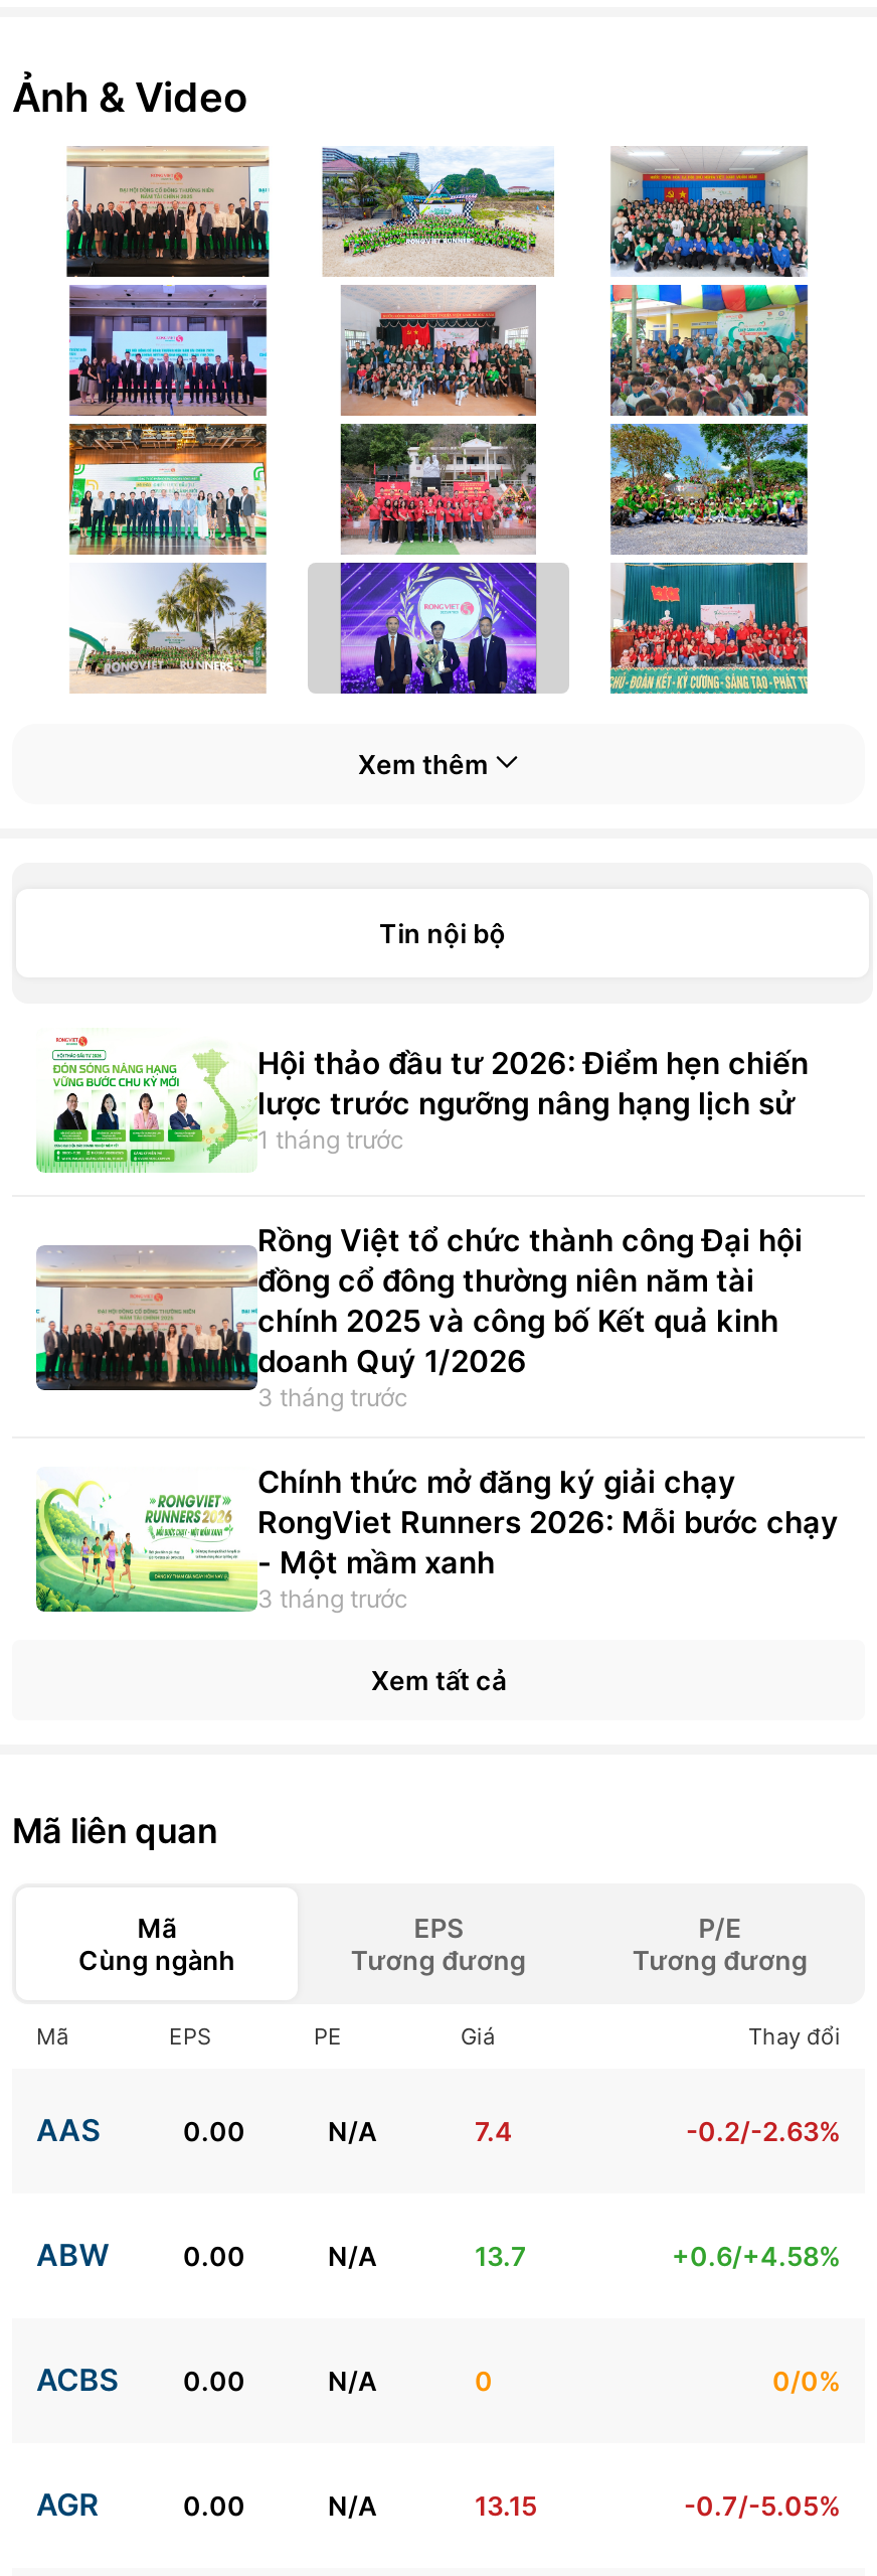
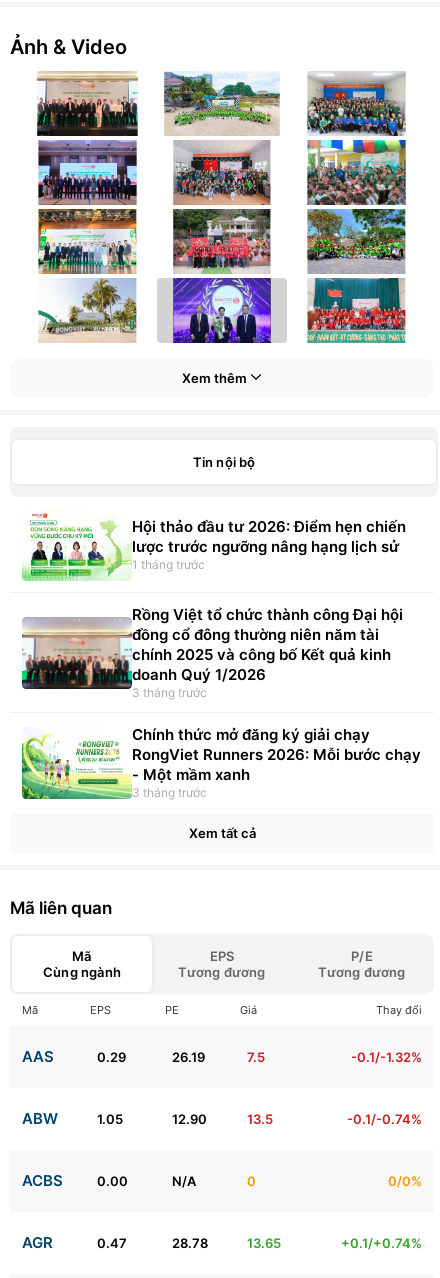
[183,2115,841,2147] 0.00 | N/A | 7.4 | -0.2/-2.63% -> [97,1049,422,1065] 0.29 | 26.19 | 7.5 | -0.1/-1.32%
[183,2240,841,2272] 0.00 | N/A | 13.7 | +0.6/+4.58% -> [97,1111,422,1127] 1.05 | 12.90 | 13.5 | -0.1/-0.74%
[183,2489,841,2521] 0.00 | N/A | 13.15 | -0.7/-5.05% -> [97,1235,422,1251] 0.47 | 28.78 | 13.65 | +0.1/+0.74%

